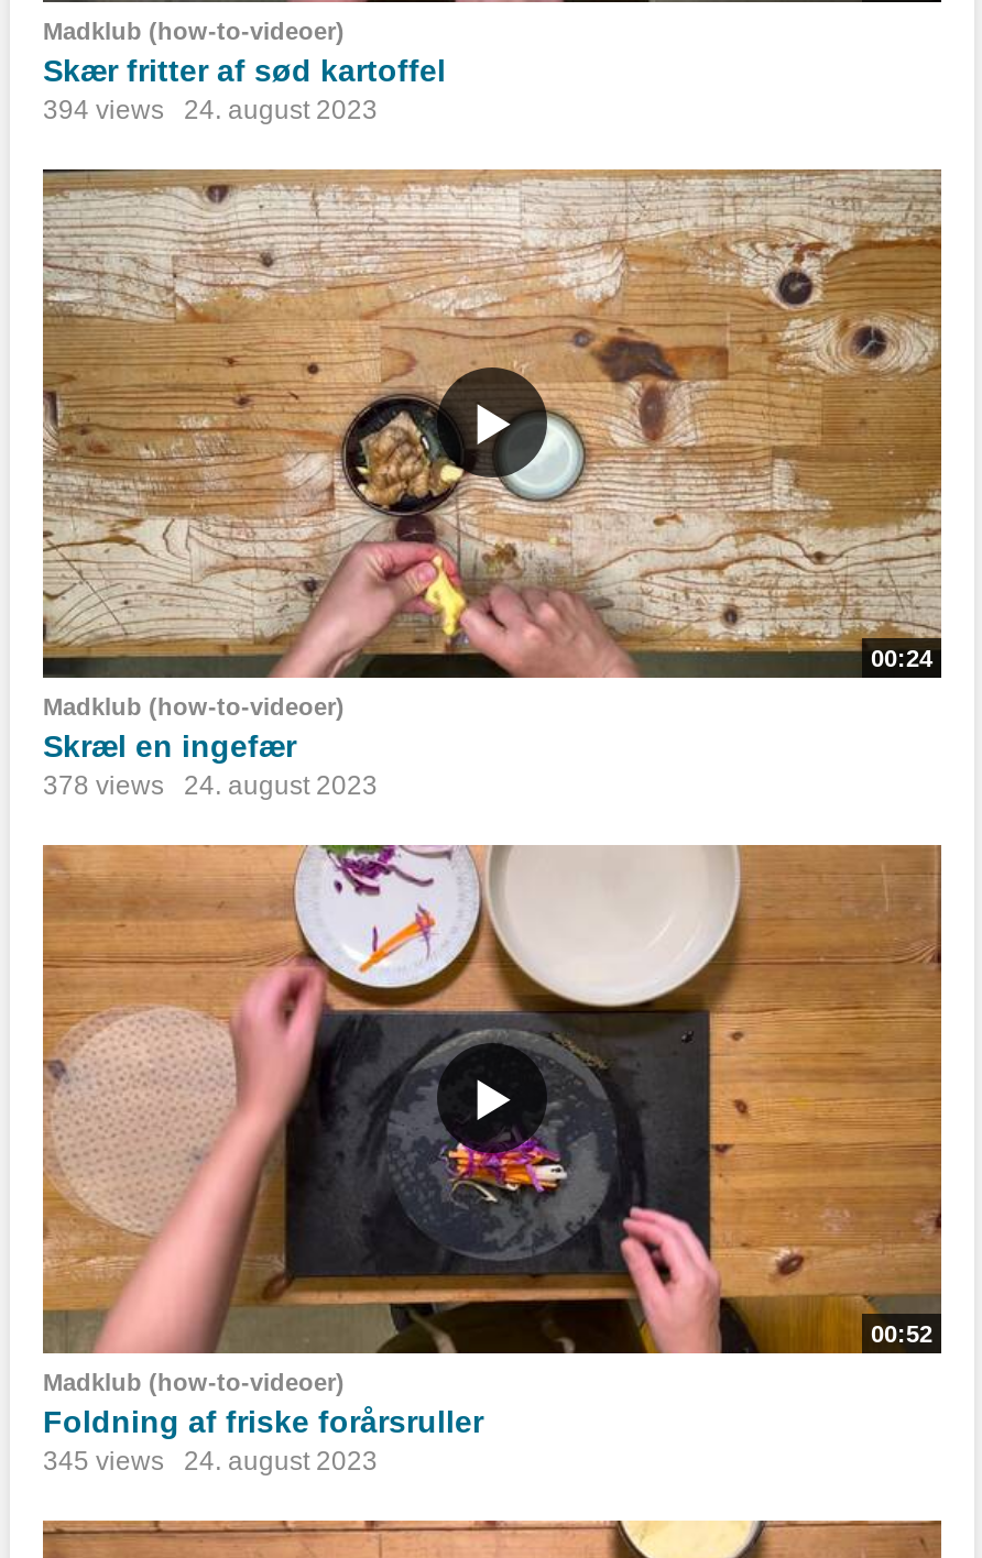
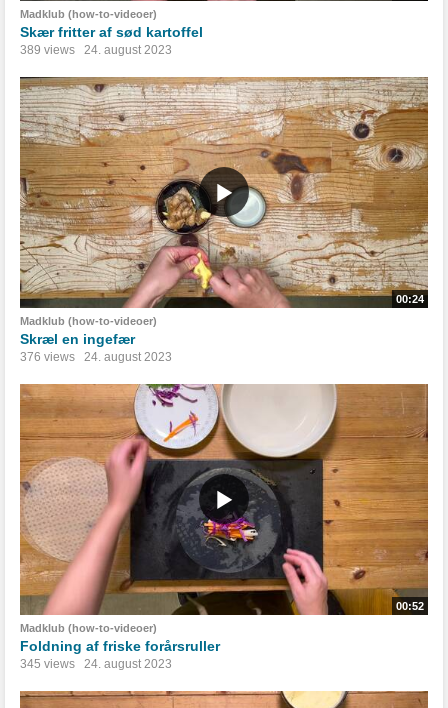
[43,94,378,125] 394 views 24. august 2023 -> [20,43,172,57] 389 views 24. august 2023
[43,770,378,801] 378 views 24. august 2023 -> [20,350,172,364] 376 views 24. august 2023

